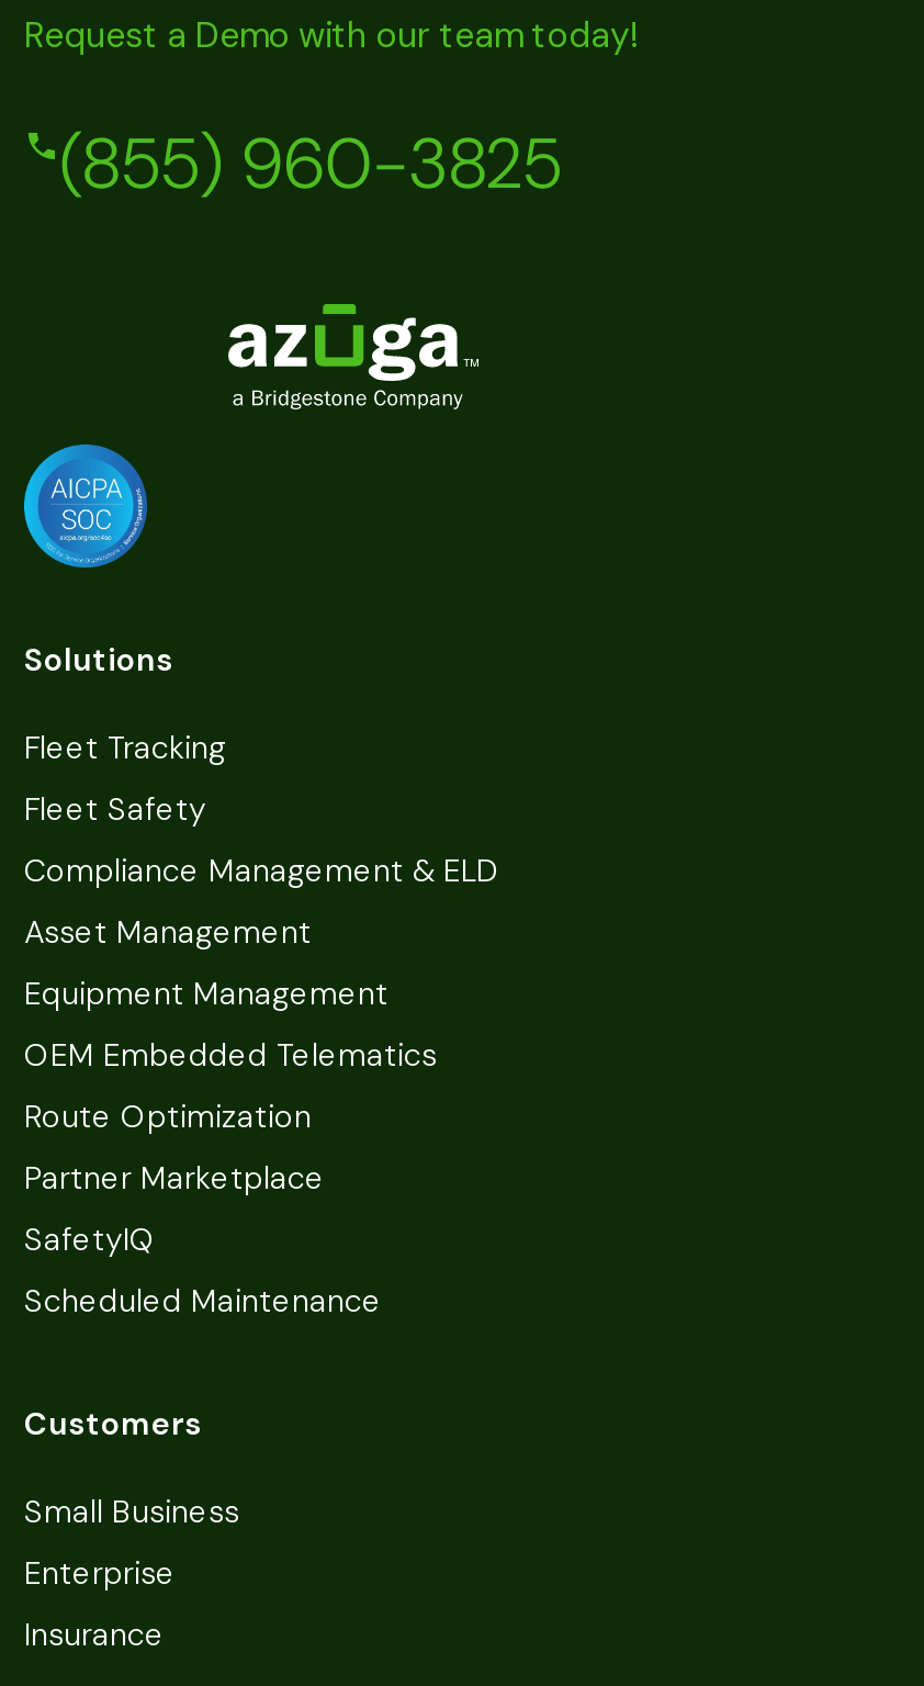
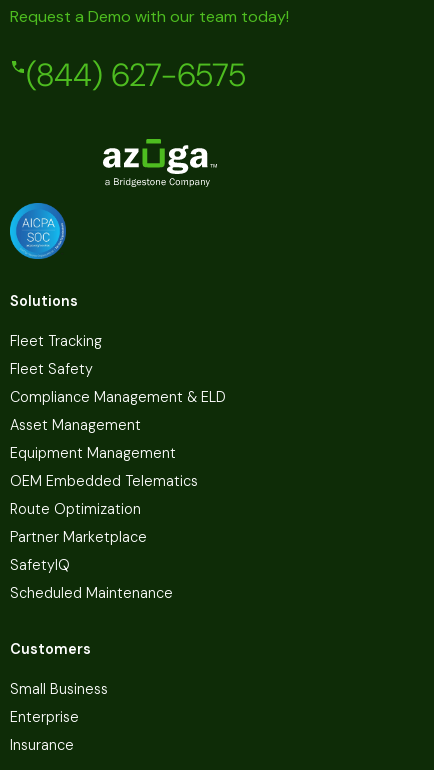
[59,117,562,209] (855) 960-3825 -> [26,54,246,96] (844) 627-6575

